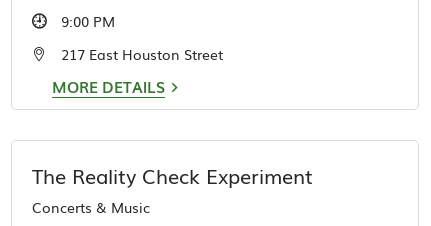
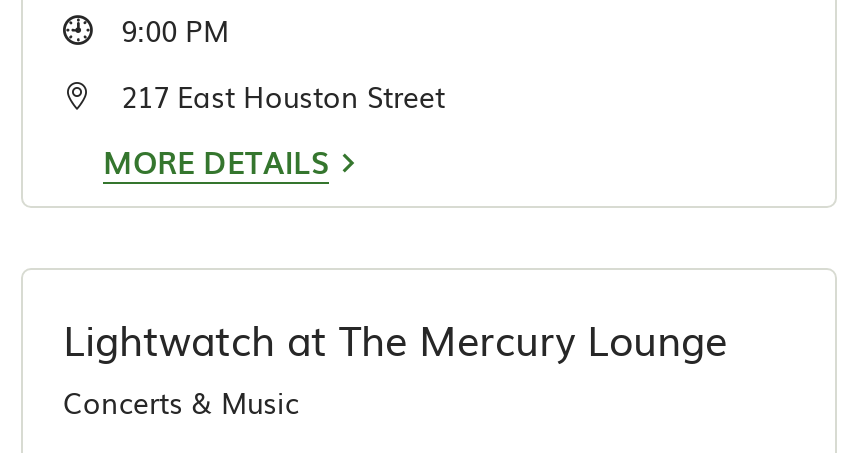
[32,160,313,190] The Reality Check Experiment -> [63,308,727,368] Lightwatch at The Mercury Lounge

